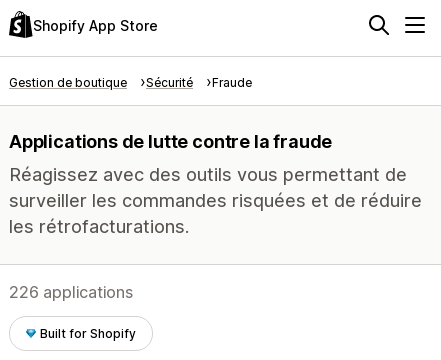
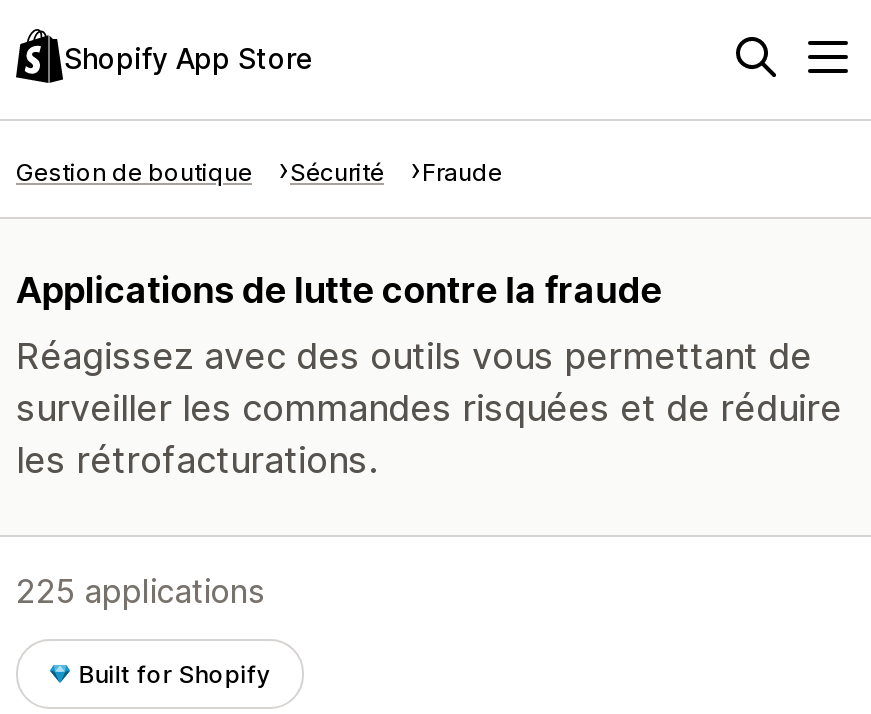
[9,282,133,302] 226 applications -> [16,571,264,611] 225 applications

